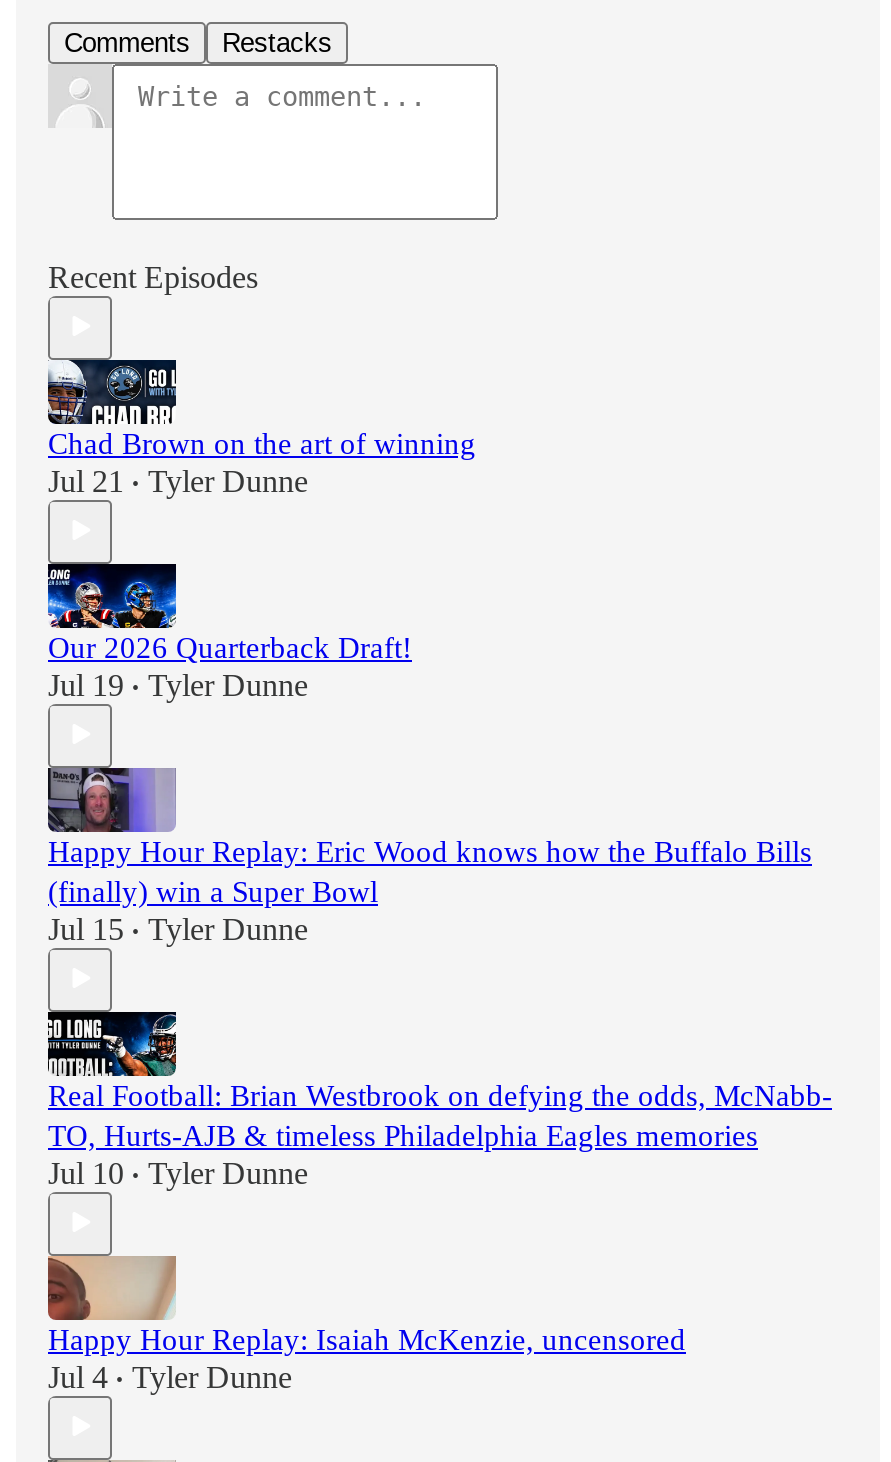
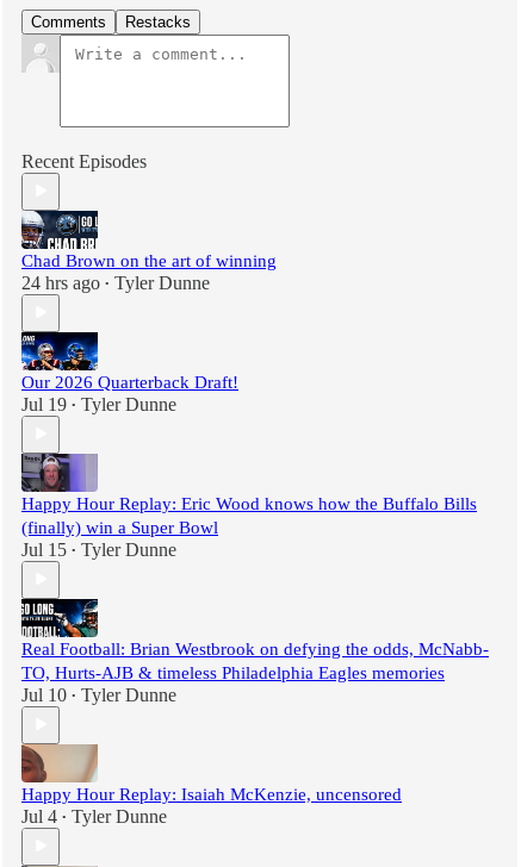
[48,463,308,497] Jul 21 • Tyler Dunne -> [21,272,210,292] 24 hrs ago • Tyler Dunne

